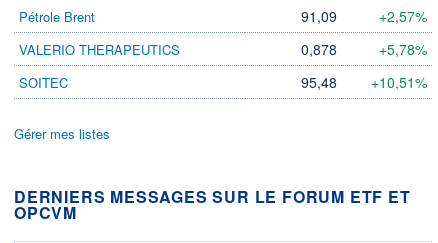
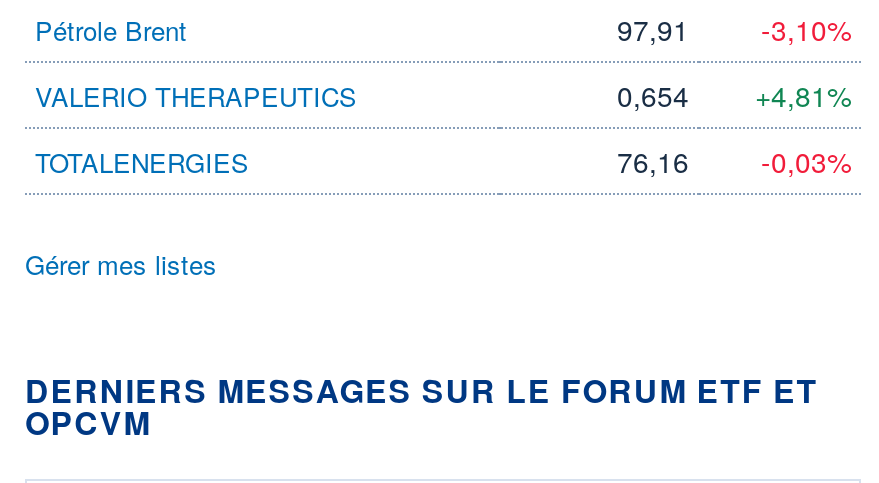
[301,6,337,26] 91,09 -> [617,10,689,50] 97,91
[379,6,427,26] +2,57% -> [761,10,851,50] -3,10%
[301,39,427,59] 0,878 | +5,78% -> [617,76,851,116] 0,654 | +4,81%
[19,72,427,92] SOITEC | 95,48 | +10,51% -> [35,142,851,182] TOTALENERGIES | 76,16 | -0,03%

